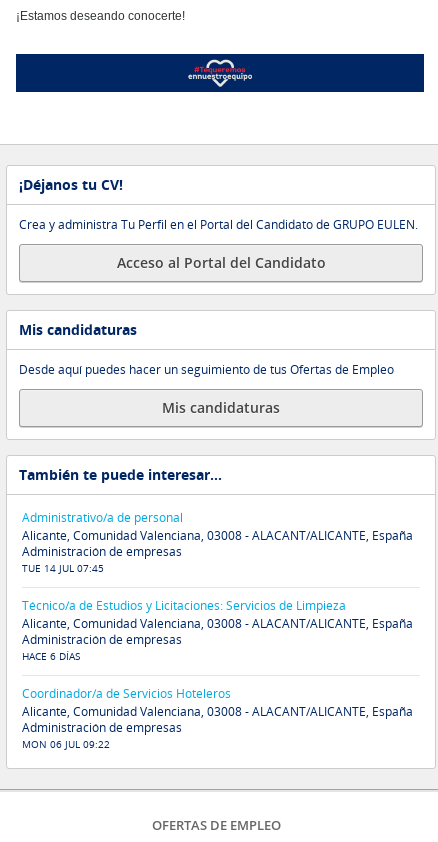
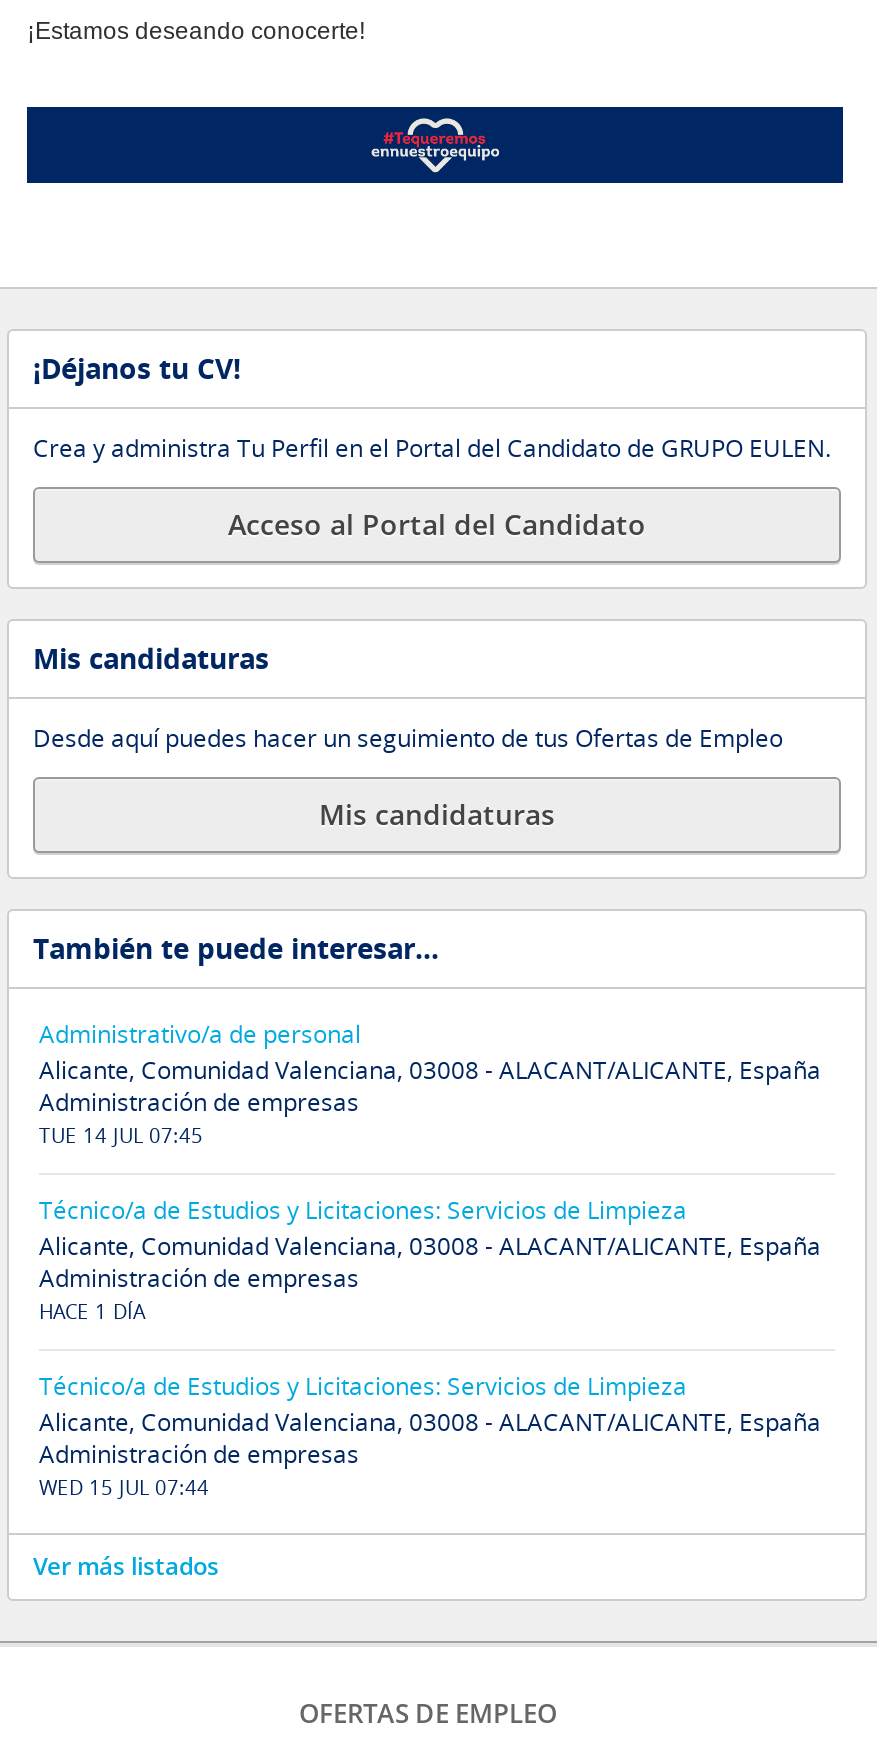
[22,649,80,663] HACE 6 DÍAS -> [39,1296,145,1324] HACE 1 DÍA
[22,685,231,702] Coordinador/a de Servicios Hoteleros -> [39,1368,687,1402] Técnico/a de Estudios y Licitaciones: Servicios de Limpieza
[22,737,110,751] MON 06 JUL 09:22 -> [33,1472,219,1582] WED 15 JUL 07:44 | Ver más listados

